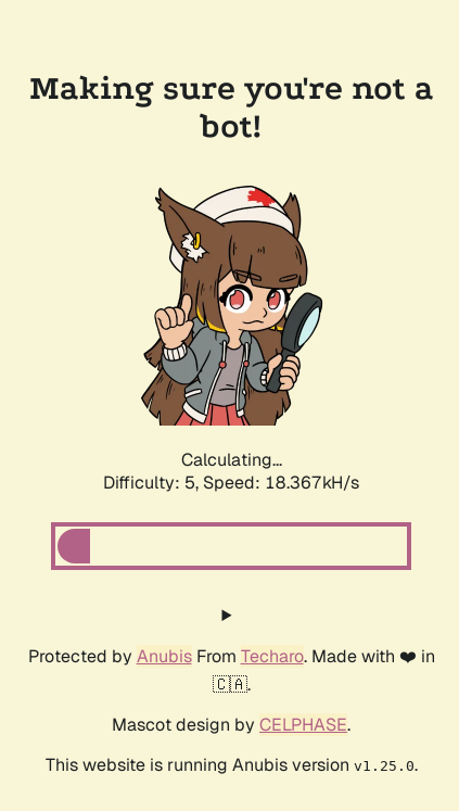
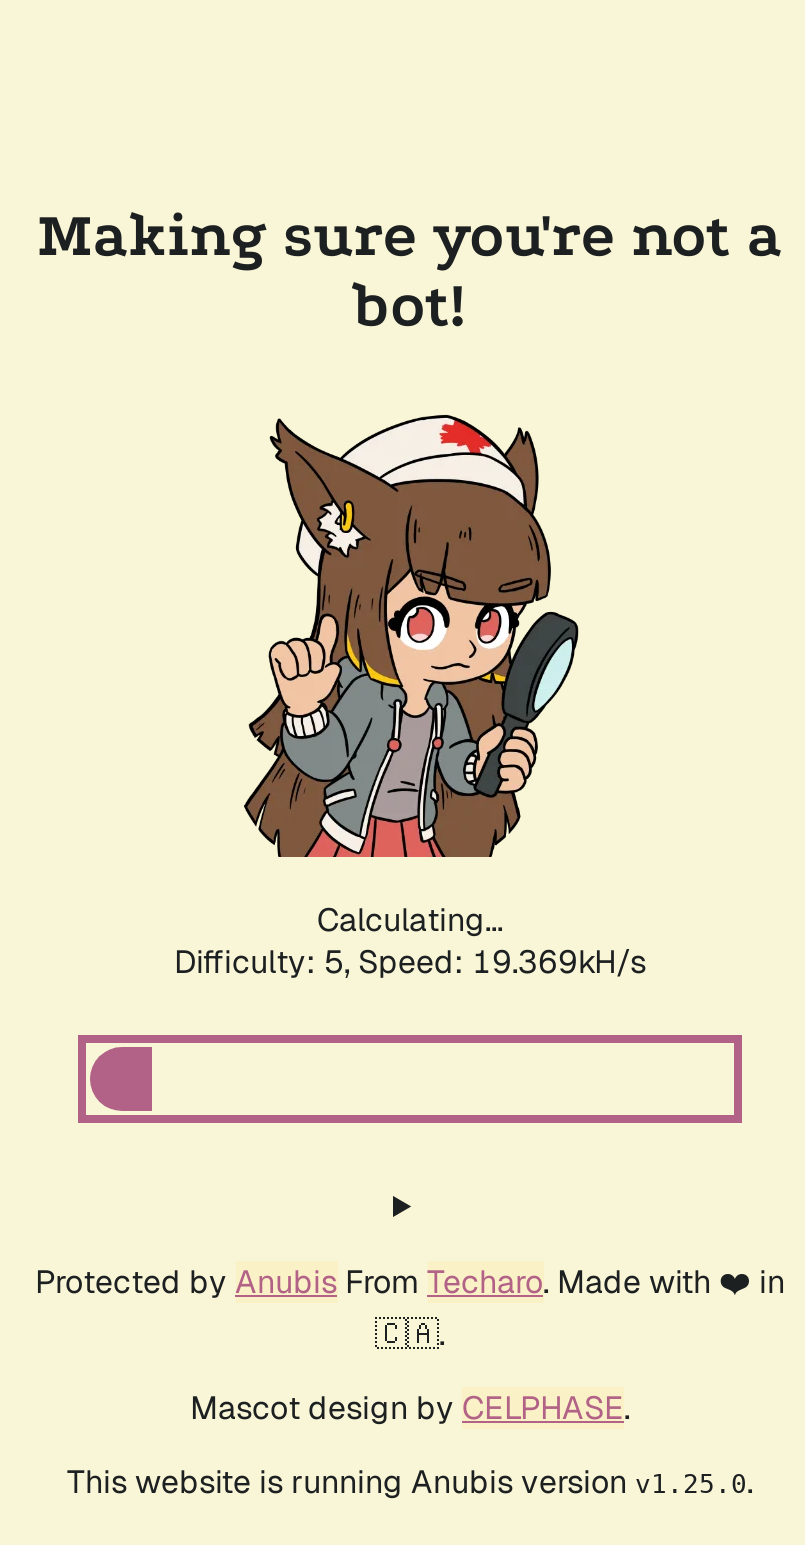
[103,471,359,494] Difficulty: 5, Speed: 18.367kH/s -> [174,941,646,983] Difficulty: 5, Speed: 19.369kH/s

